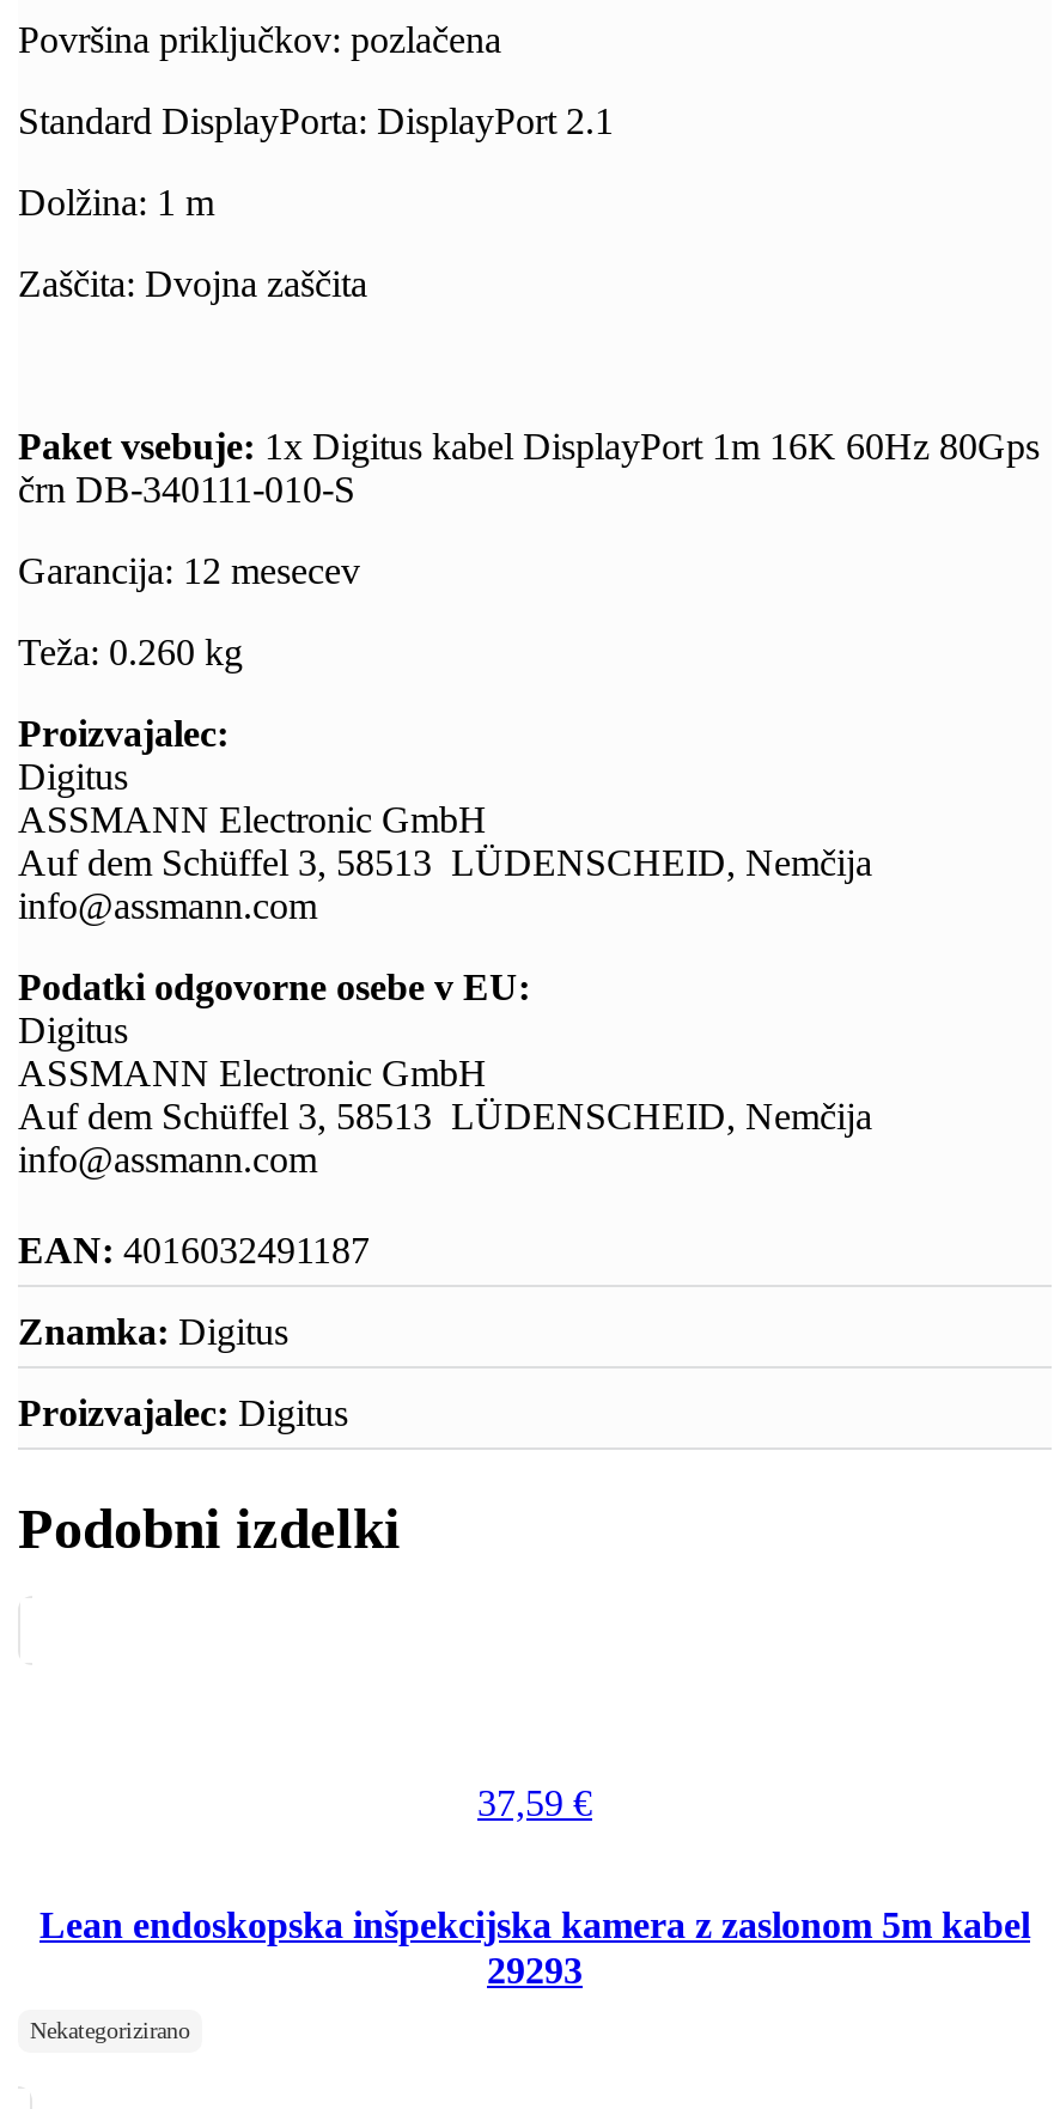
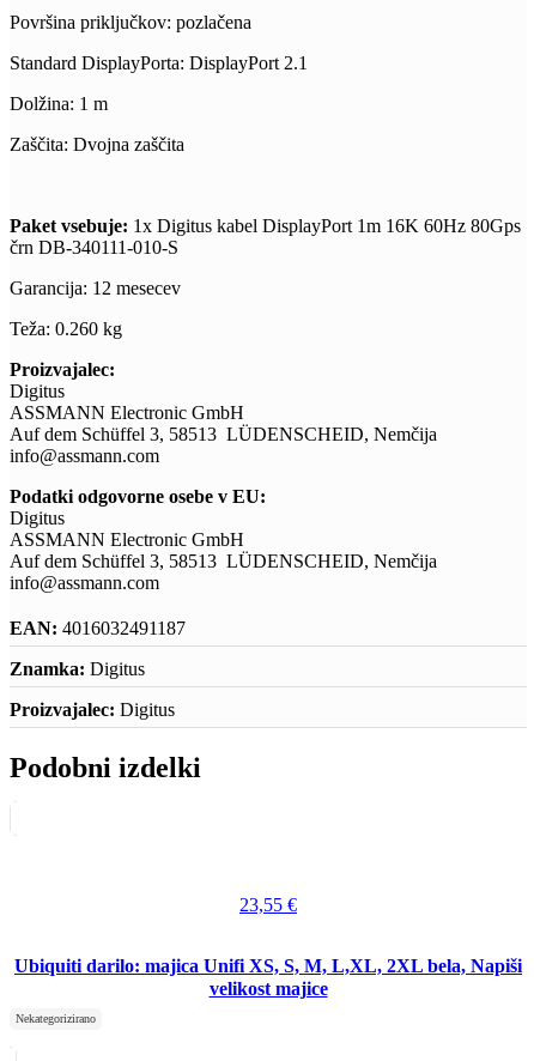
[477,1783,592,1824] 37,59 € -> [239,895,297,915] 23,55 €
[39,1905,1030,1991] Lean endoskopska inšpekcijska kamera z zaslonom 5m kabel | 29293 -> [14,956,522,999] Ubiquiti darilo: majica Unifi XS, S, M, L,XL, 2XL bela, Napiši | velikost majice

